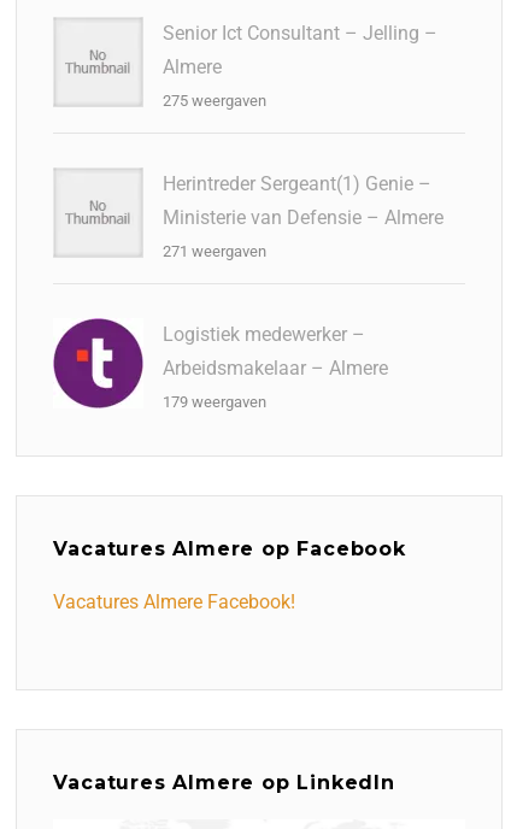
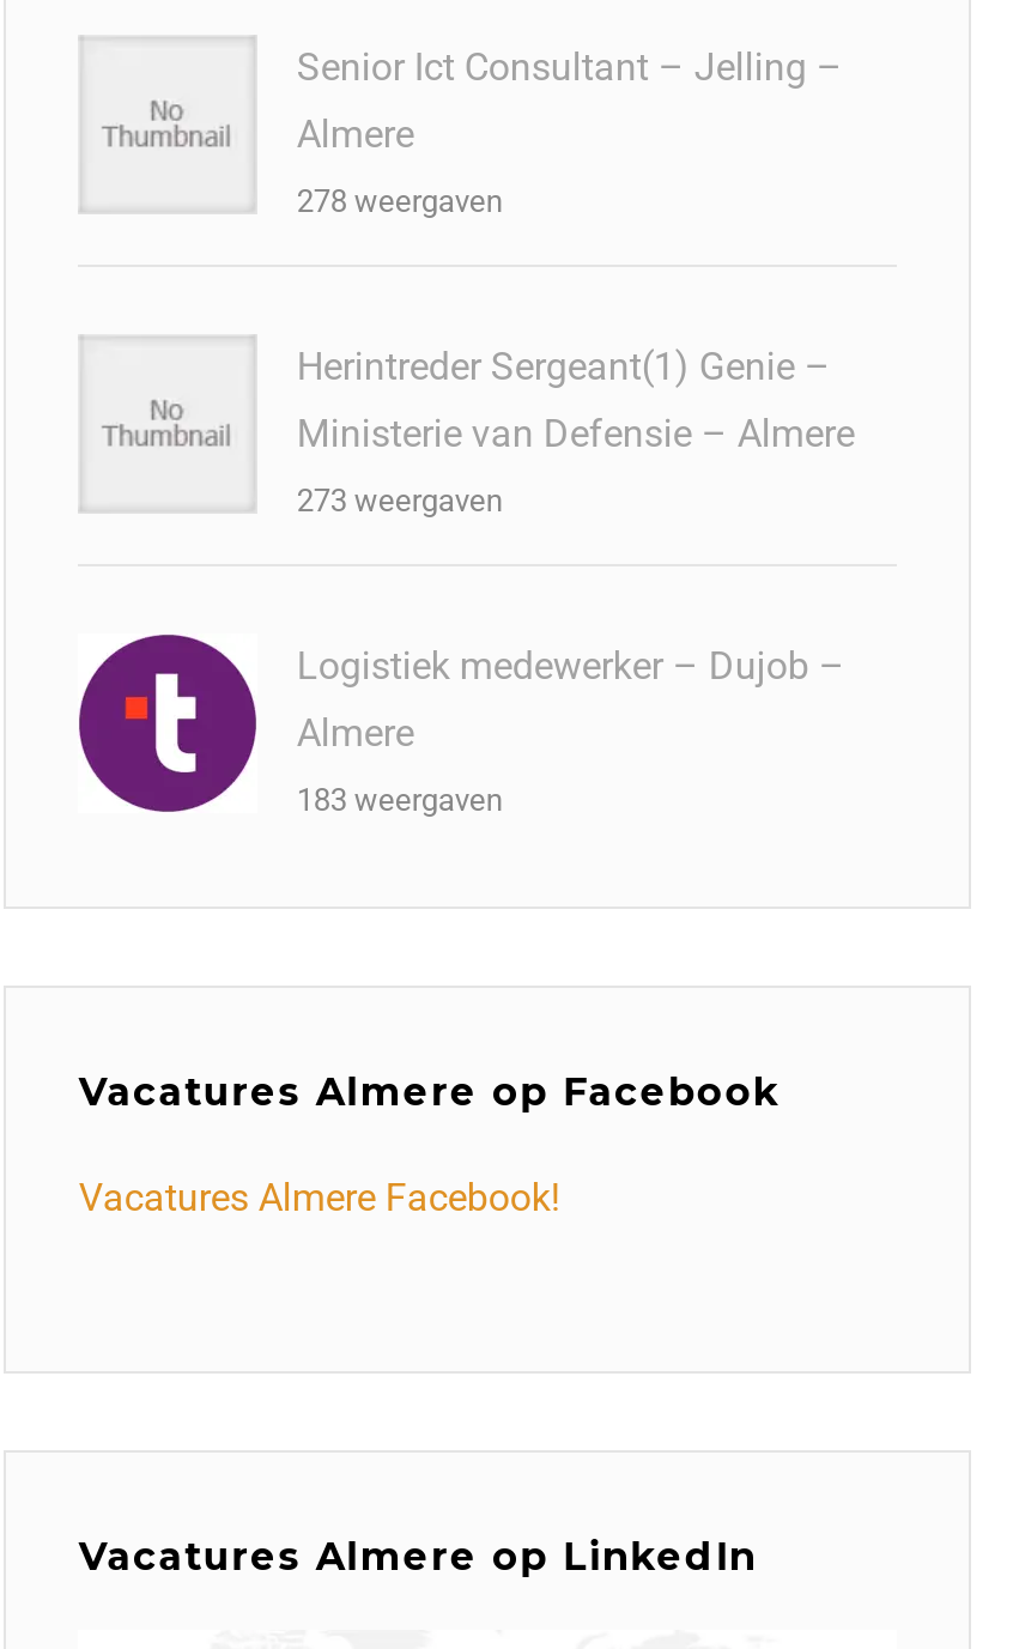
[163,92,267,110] 275 weergaven -> [297,183,503,219] 278 weergaven
[163,242,267,260] 271 weergaven -> [297,483,503,519] 273 weergaven
[163,323,366,346] Logistiek medewerker – -> [297,643,845,689] Logistiek medewerker – Dujob –
[163,357,389,380] Arbeidsmakelaar – Almere -> [297,710,414,756] Almere
[163,393,267,411] 179 weergaven -> [297,782,503,818] 183 weergaven

